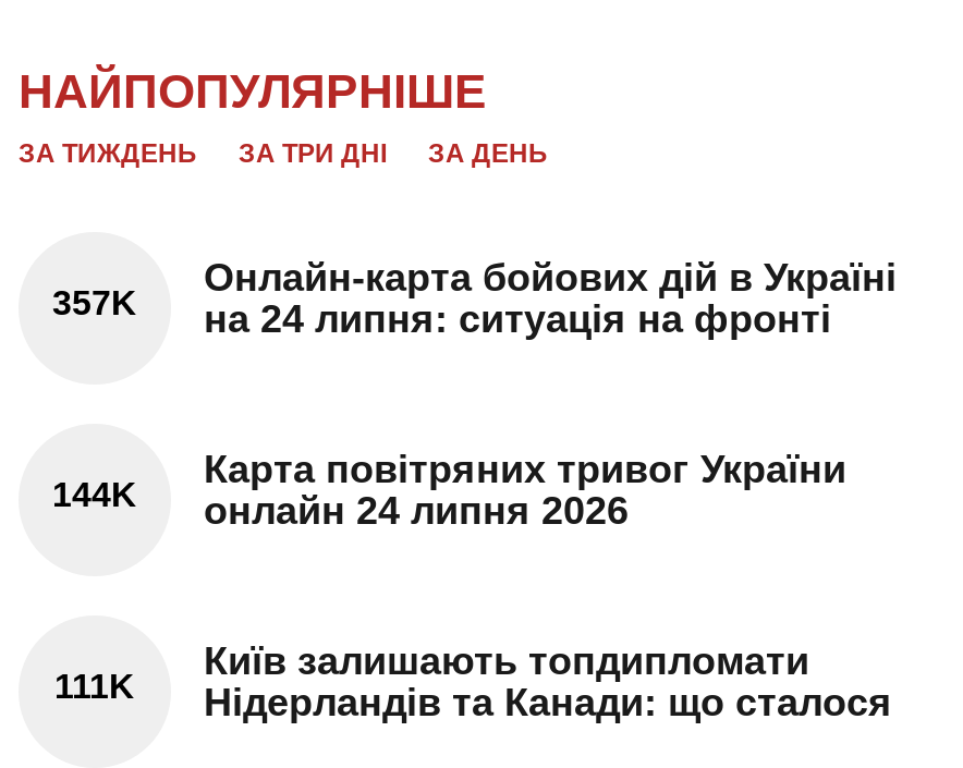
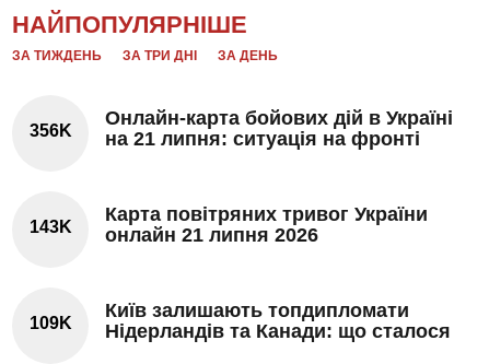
[52,284,137,321] 357K -> [29,121,72,140] 356K
[204,298,831,341] на 24 липня: ситуація на фронті -> [105,128,420,150] на 21 липня: ситуація на фронті
[52,475,137,512] 144K -> [29,217,72,236] 143K
[204,490,629,533] онлайн 24 липня 2026 -> [105,224,318,246] онлайн 21 липня 2026
[54,667,892,725] 111K Нідерландів та Канади: що сталося -> [29,313,451,342] 109K Нідерландів та Канади: що сталося

